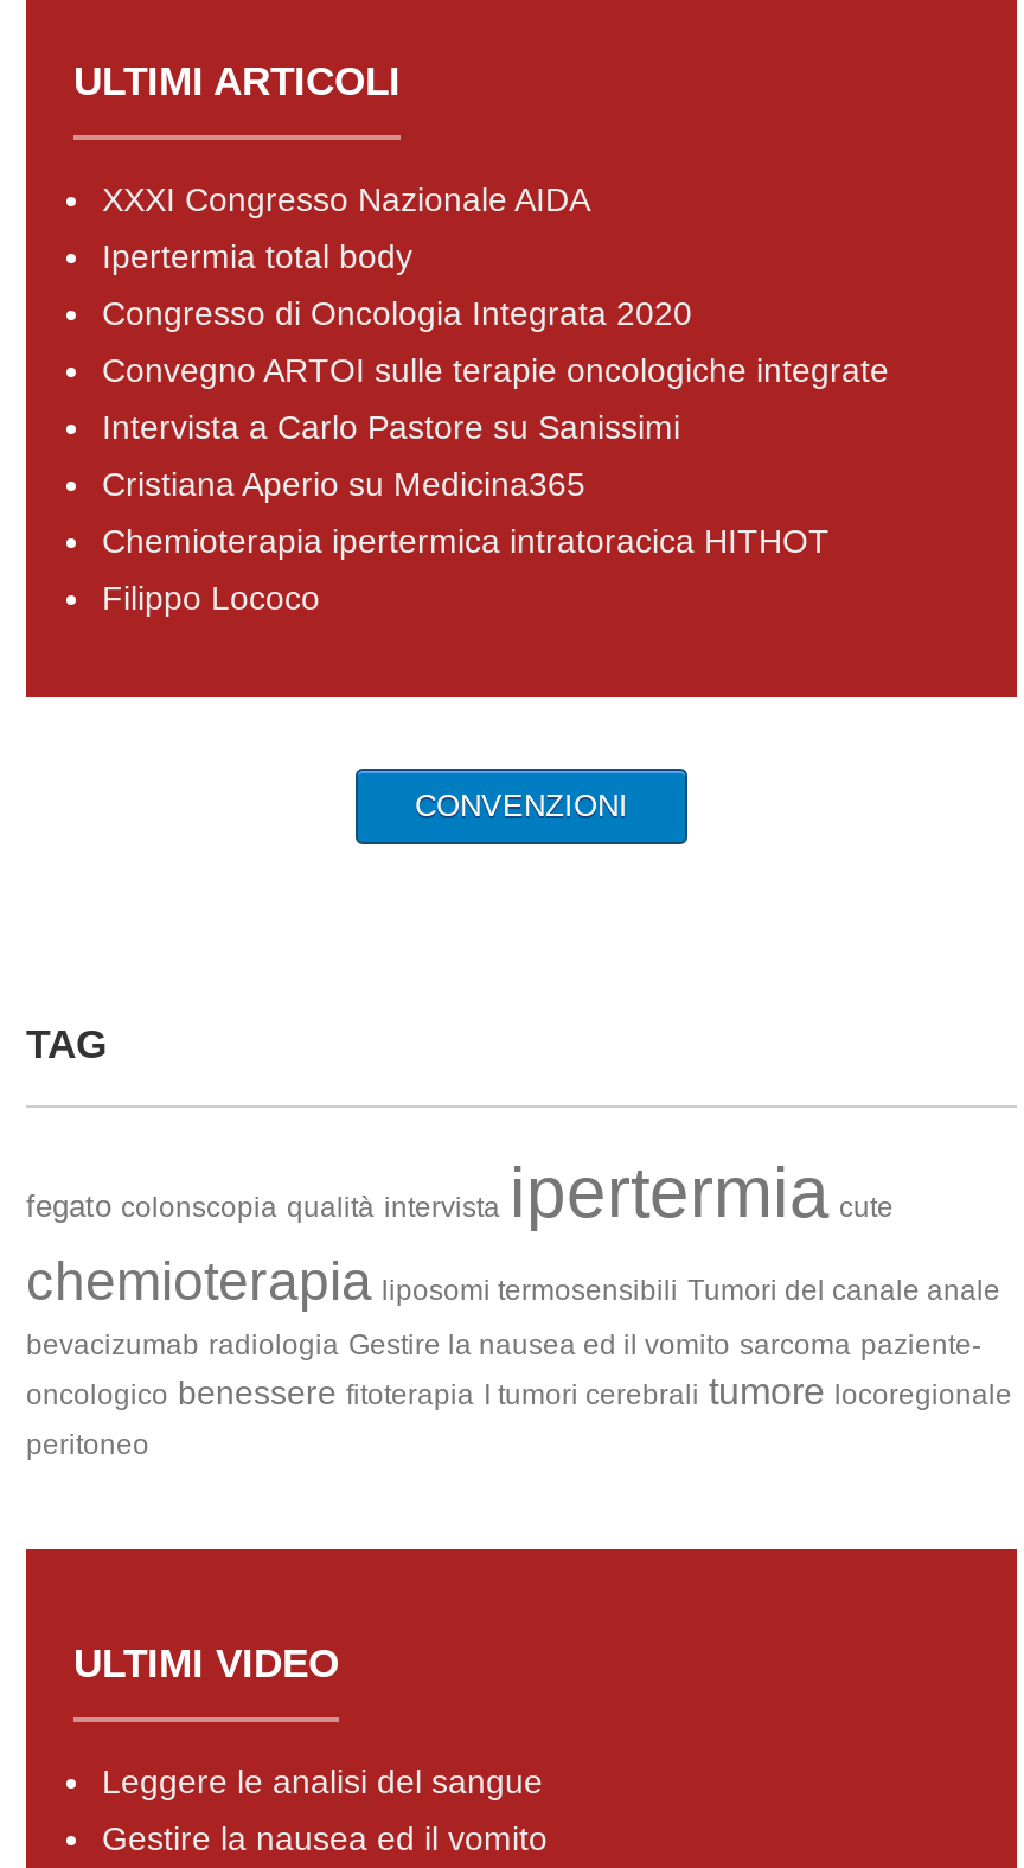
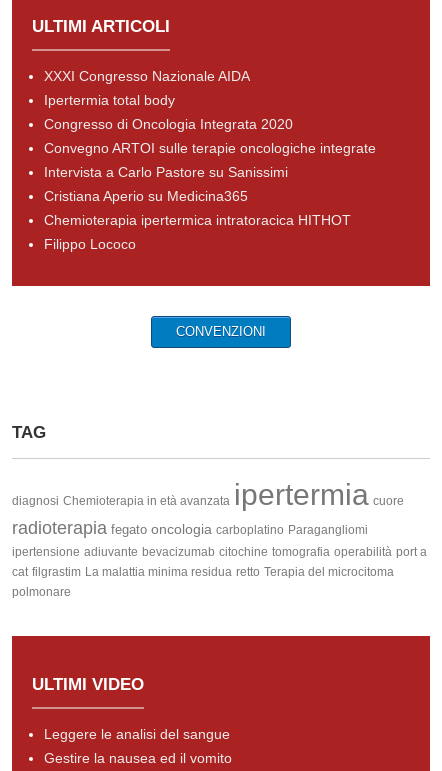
[26,1153,1012,1461] fegato colonscopia qualità intervista ipertermia cute | chemioterapia liposomi termosensibili Tumori del canale anale | bevacizumab radiologia Gestire la nausea ed il vomito sarcoma paziente- | oncologico benessere fitoterapia I tumori cerebrali tumore locoregionale | peritoneo -> [12,478,427,599] diagnosi Chemioterapia in età avanzata ipertermia cuore | radioterapia fegato oncologia carboplatino Paragangliomi | ipertensione adiuvante bevacizumab citochine tomografia operabilità port a | cat filgrastim La malattia minima residua retto Terapia del microcitoma | polmonare

